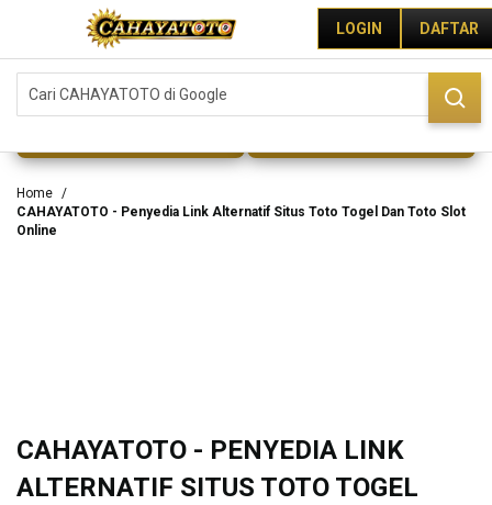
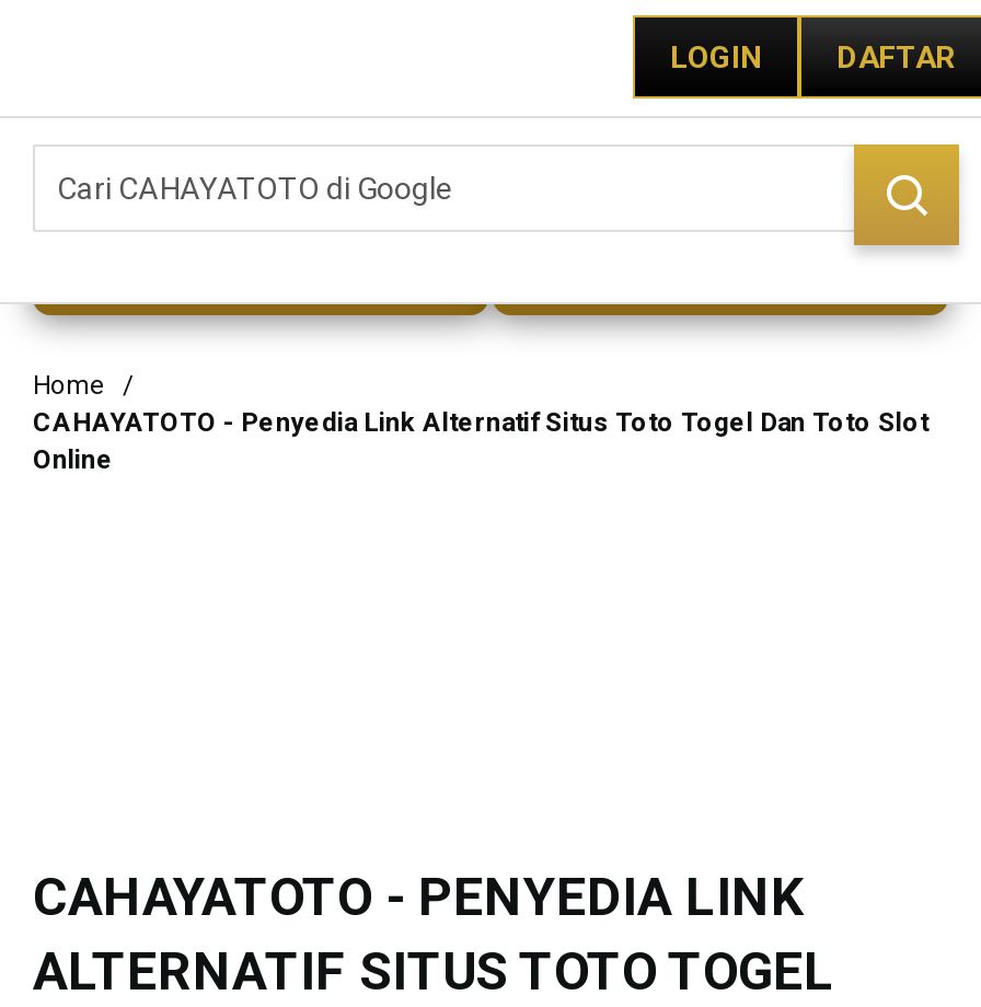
[86,8,237,49] [image] -> none

